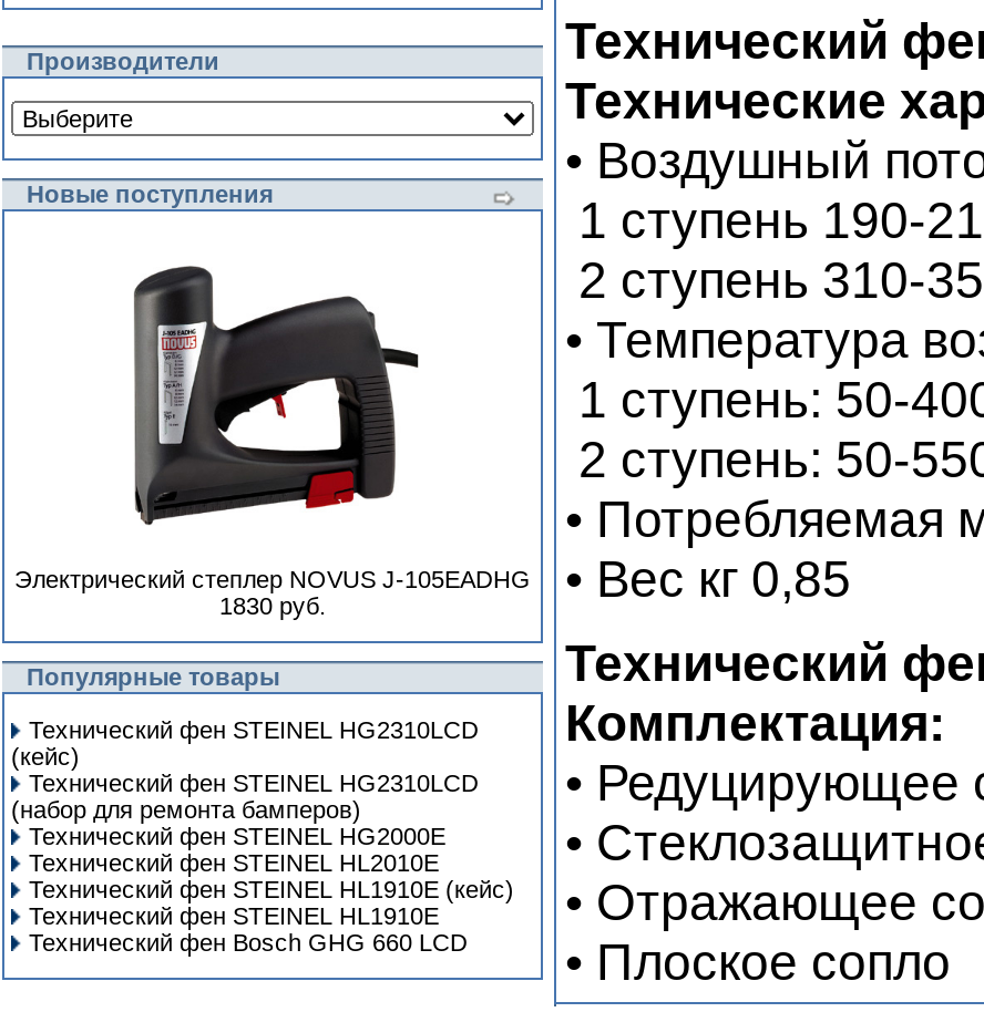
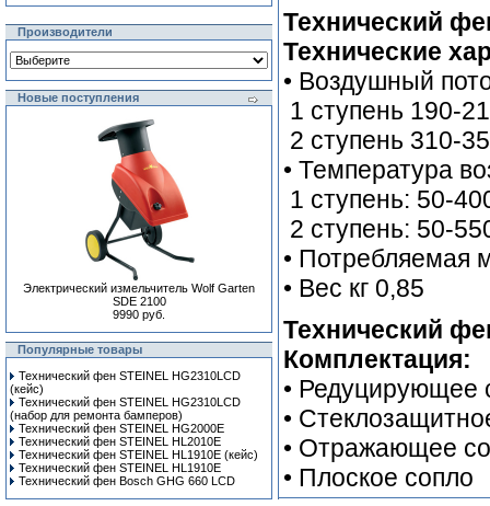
[14,240,531,619] [image] | Электрический степлер NOVUS J-105EADHG | 1830 руб. -> [23,118,255,321] [image] | Электрический измельчитель Wolf Garten | SDE 2100 | 9990 руб.

